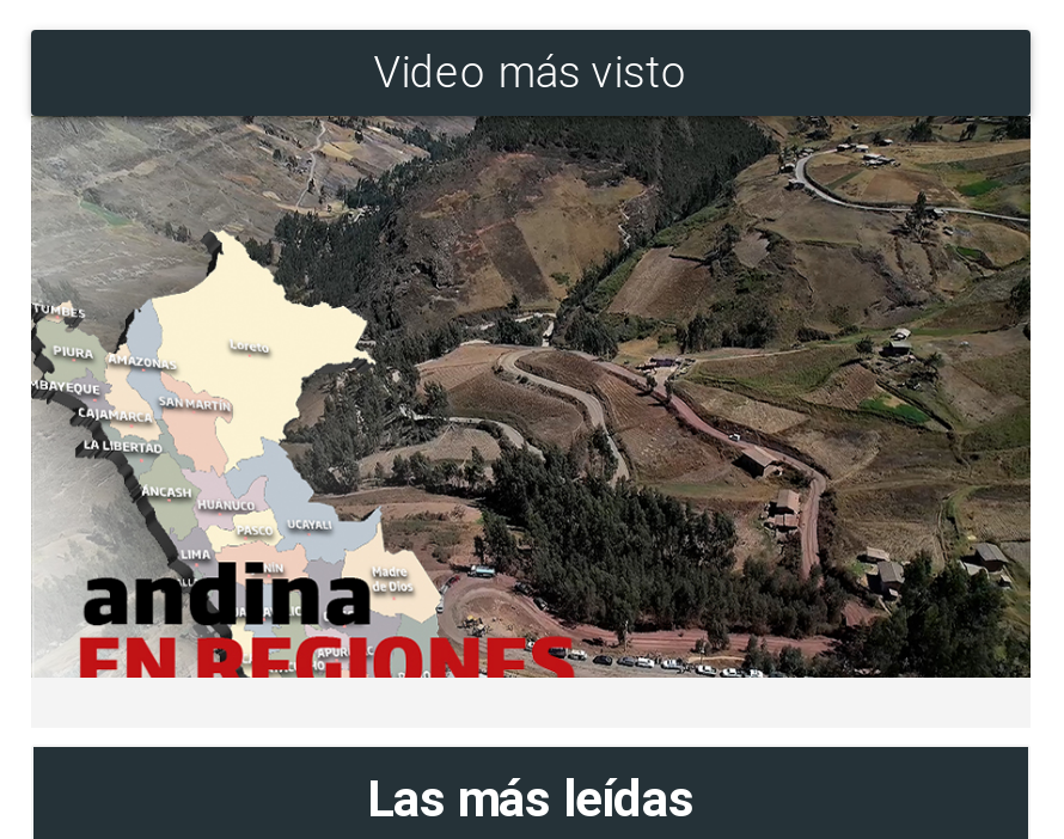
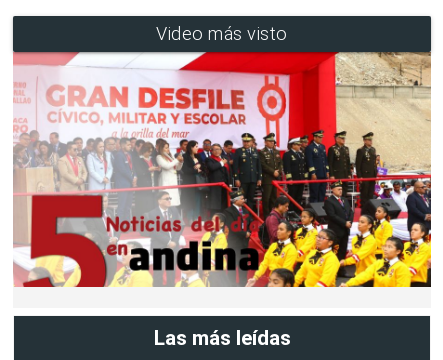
[29,116,1033,680] [image] -> [13,51,432,288] [image]

